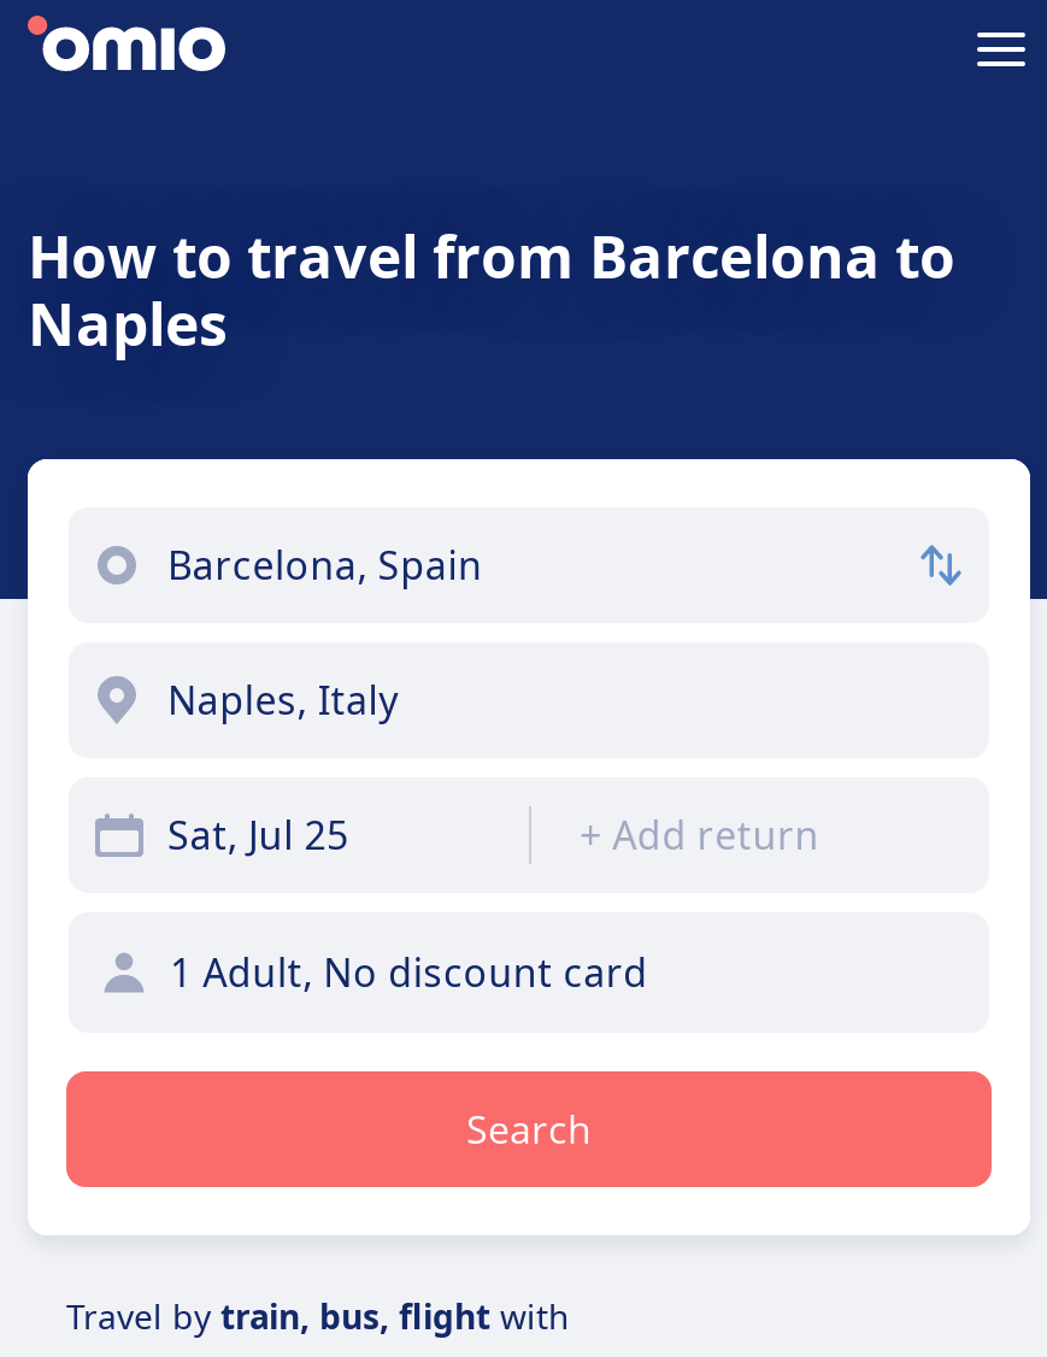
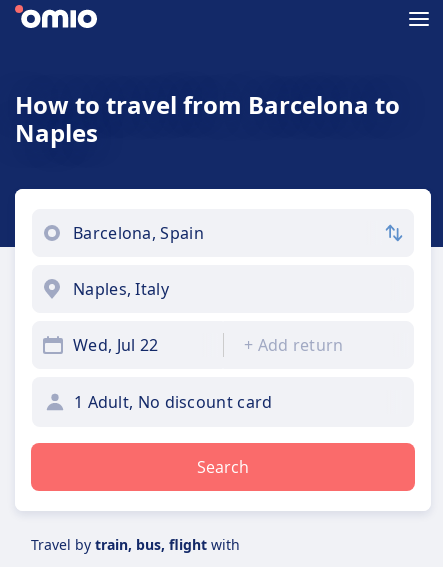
[167,809,349,862] Sat, Jul 25 -> [73,334,158,356] Wed, Jul 22

